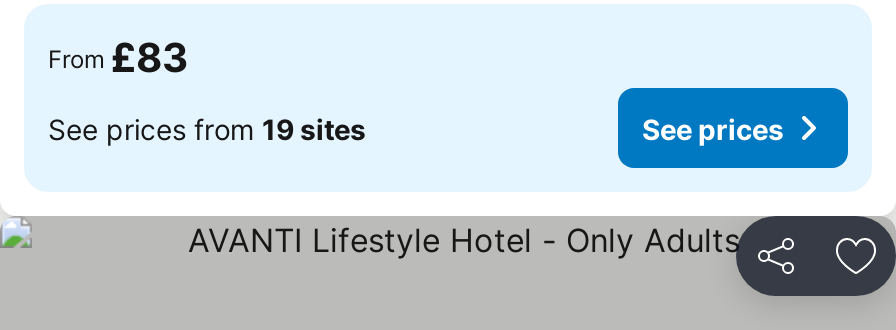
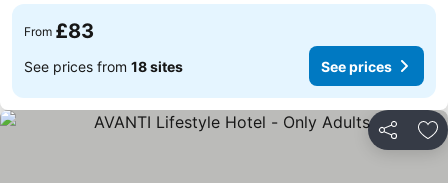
[48,111,366,145] See prices from 19 sites -> [24,57,183,74] See prices from 18 sites

